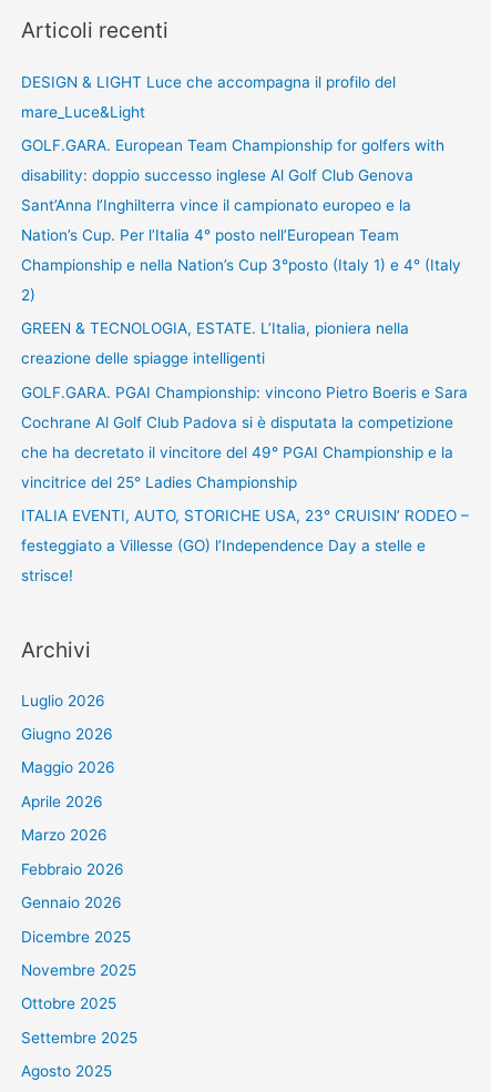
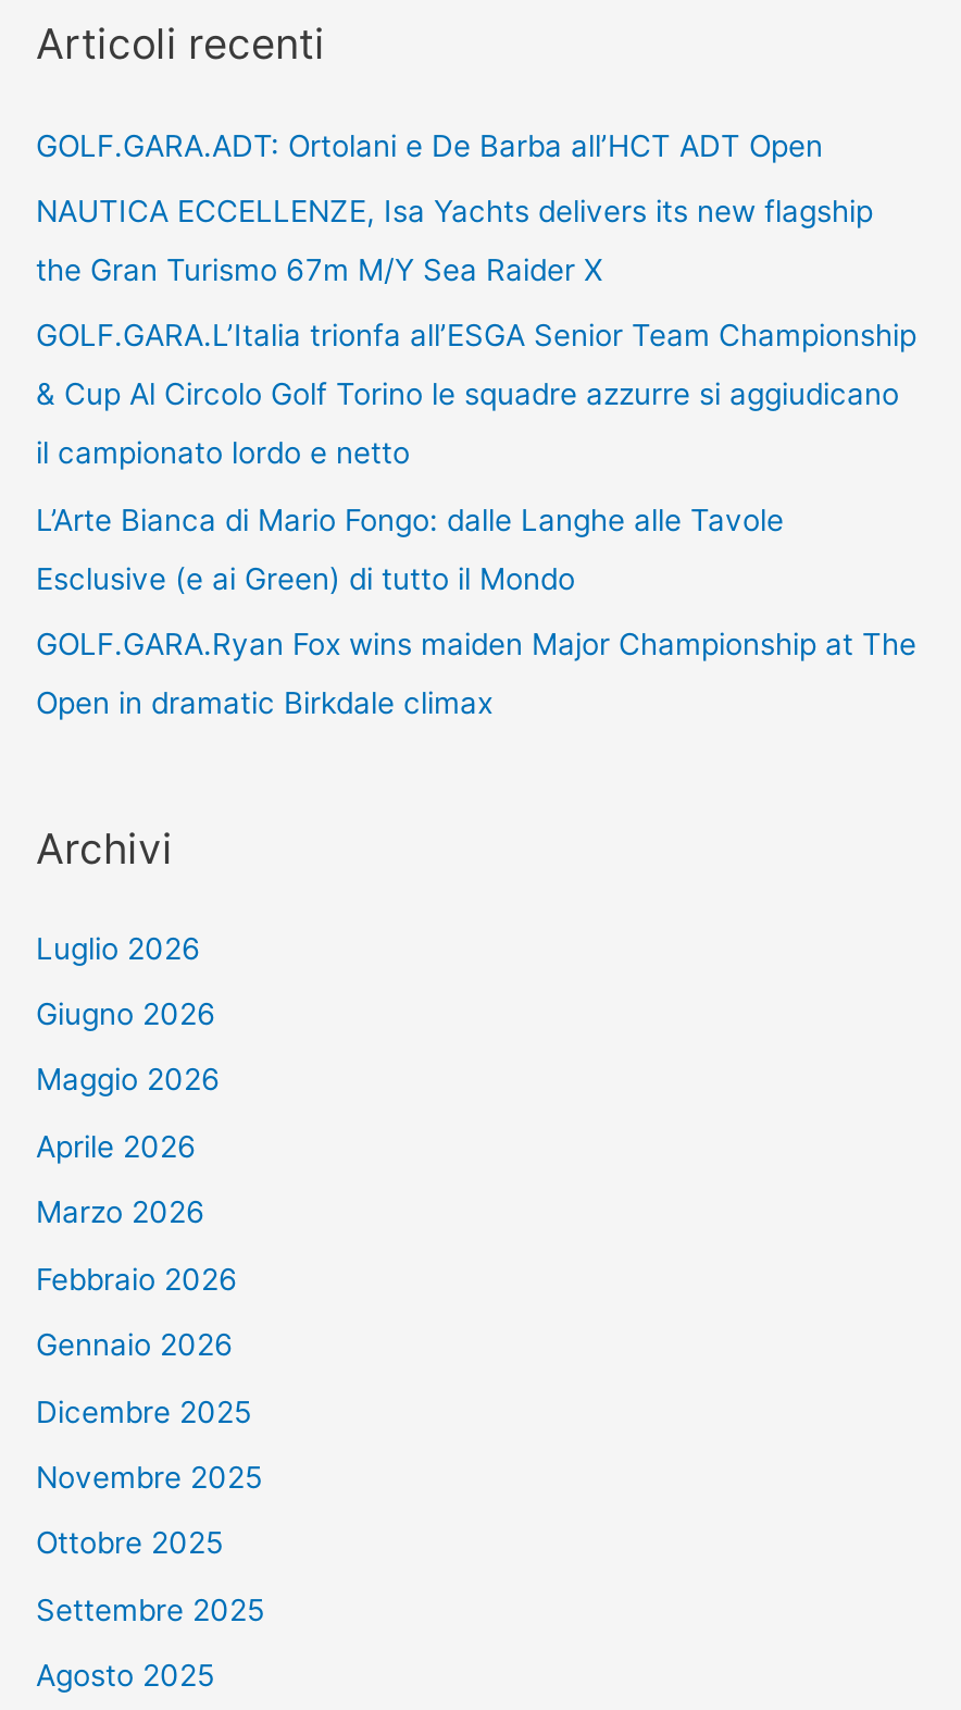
[21,73,469,584] DESIGN & LIGHT Luce che accompagna il profilo del | mare_Luce&Light | GOLF.GARA. European Team Championship for golfers with | disability: doppio successo inglese Al Golf Club Genova | Sant’Anna l’Inghilterra vince il campionato europeo e la | Nation’s Cup. Per l’Italia 4° posto nell’European Team | Championship e nella Nation’s Cup 3°posto (Italy 1) e 4° (Italy | 2) | GREEN & TECNOLOGIA, ESTATE. L’Italia, pioniera nella | creazione delle spiagge intelligenti | GOLF.GARA. PGAI Championship: vincono Pietro Boeris e Sara | Cochrane Al Golf Club Padova si è disputata la competizione | che ha decretato il vincitore del 49° PGAI Championship e la | vincitrice del 25° Ladies Championship | ITALIA EVENTI, AUTO, STORICHE USA, 23° CRUISIN’ RODEO – | festeggiato a Villesse (GO) l’Independence Day a stelle e | strisce! -> [36,127,916,721] GOLF.GARA.ADT: Ortolani e De Barba all’HCT ADT Open | NAUTICA ECCELLENZE, Isa Yachts delivers its new flagship | the Gran Turismo 67m M/Y Sea Raider X | GOLF.GARA.L’Italia trionfa all’ESGA Senior Team Championship | & Cup Al Circolo Golf Torino le squadre azzurre si aggiudicano | il campionato lordo e netto | L’Arte Bianca di Mario Fongo: dalle Langhe alle Tavole | Esclusive (e ai Green) di tutto il Mondo | GOLF.GARA.Ryan Fox wins maiden Major Championship at The | Open in dramatic Birkdale climax

